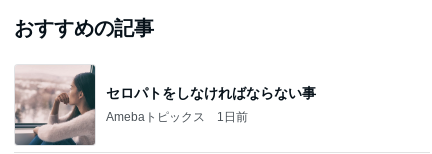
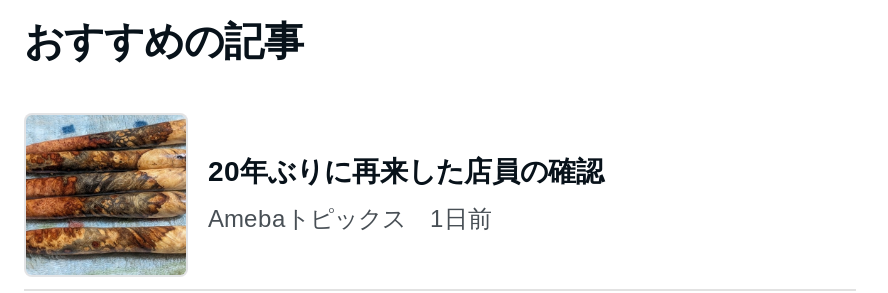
[14,65,316,146] [image] | セロパトをしなければならない事 -> [24,115,604,275] [image] | 20年ぶりに再来した店員の確認

